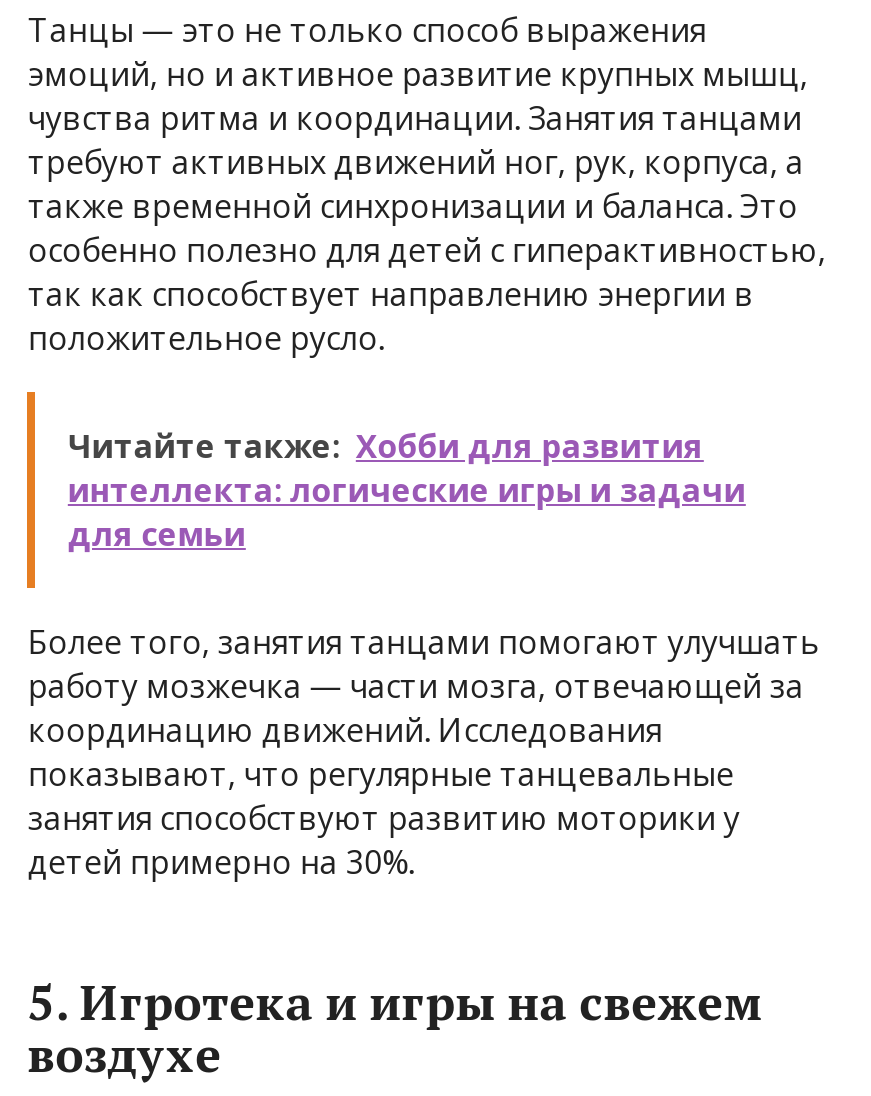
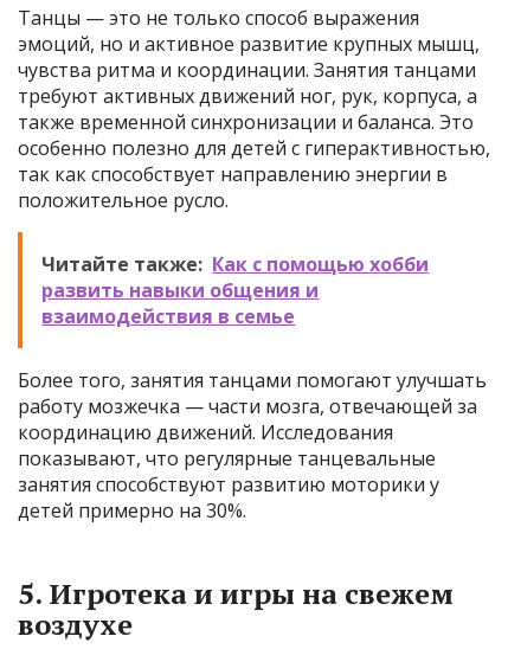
[68,424,746,556] Читайте также: Хобби для развития | интеллекта: логические игры и задачи | для семьи -> [42,251,429,329] Читайте также: Как с помощью хобби | развить навыки общения и | взаимодействия в семье

